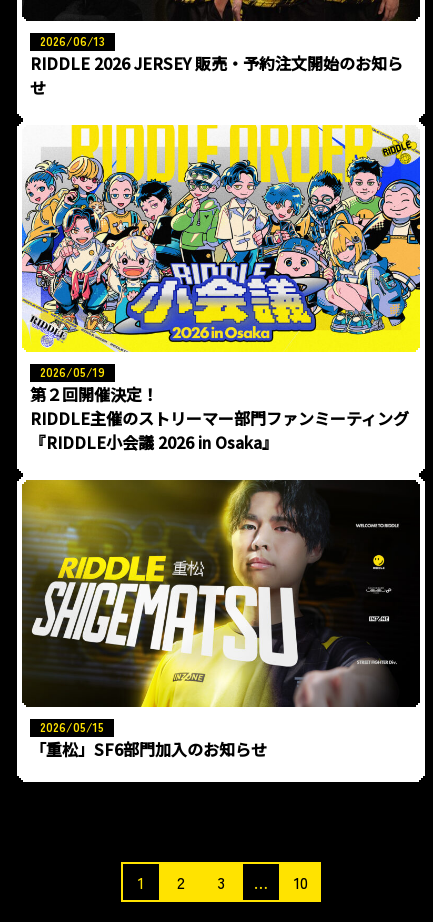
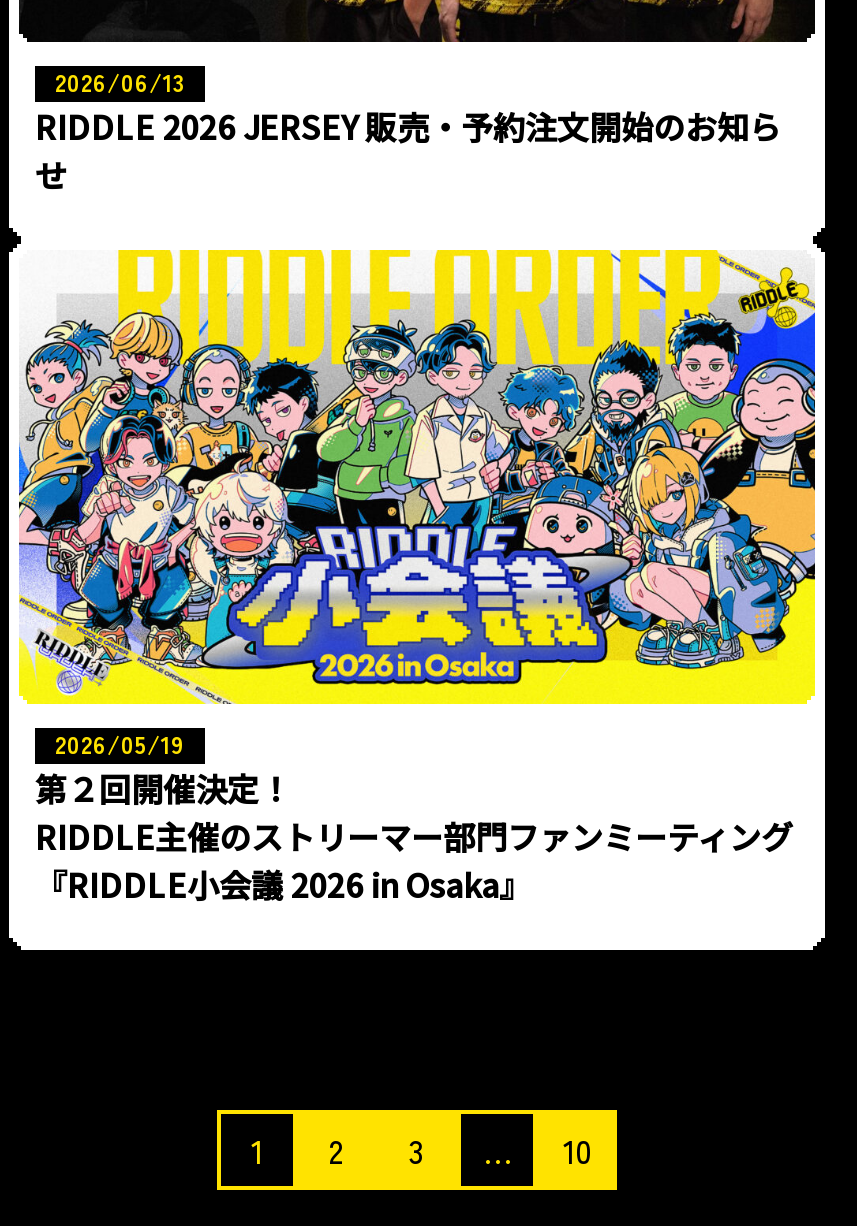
[17,475,425,761] [image] | 2026/05/15 | 「重松」SF6部門加入のお知らせ -> none

